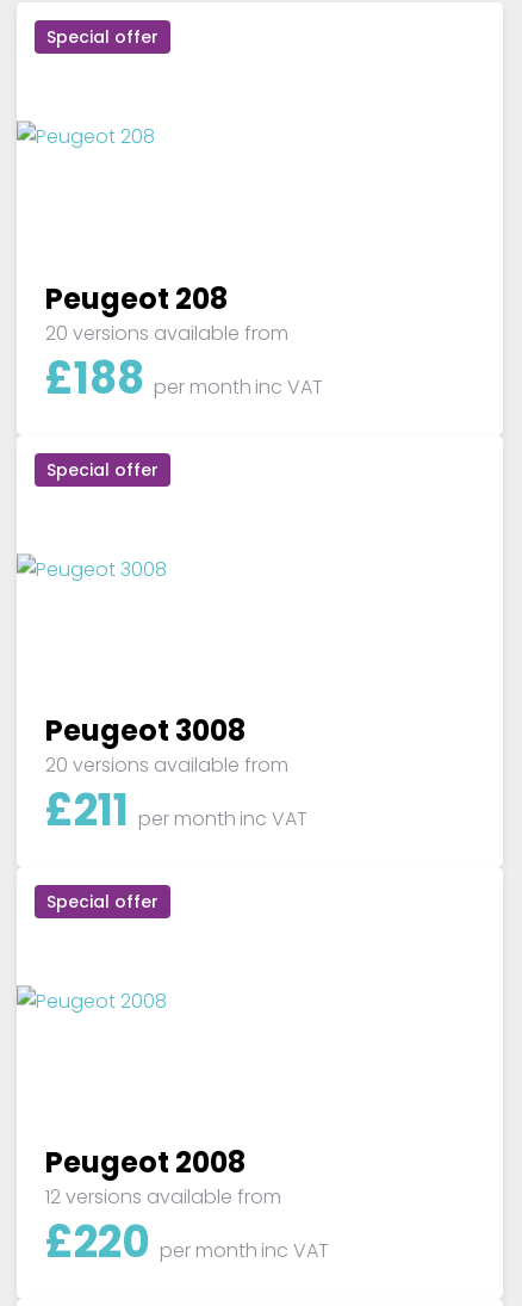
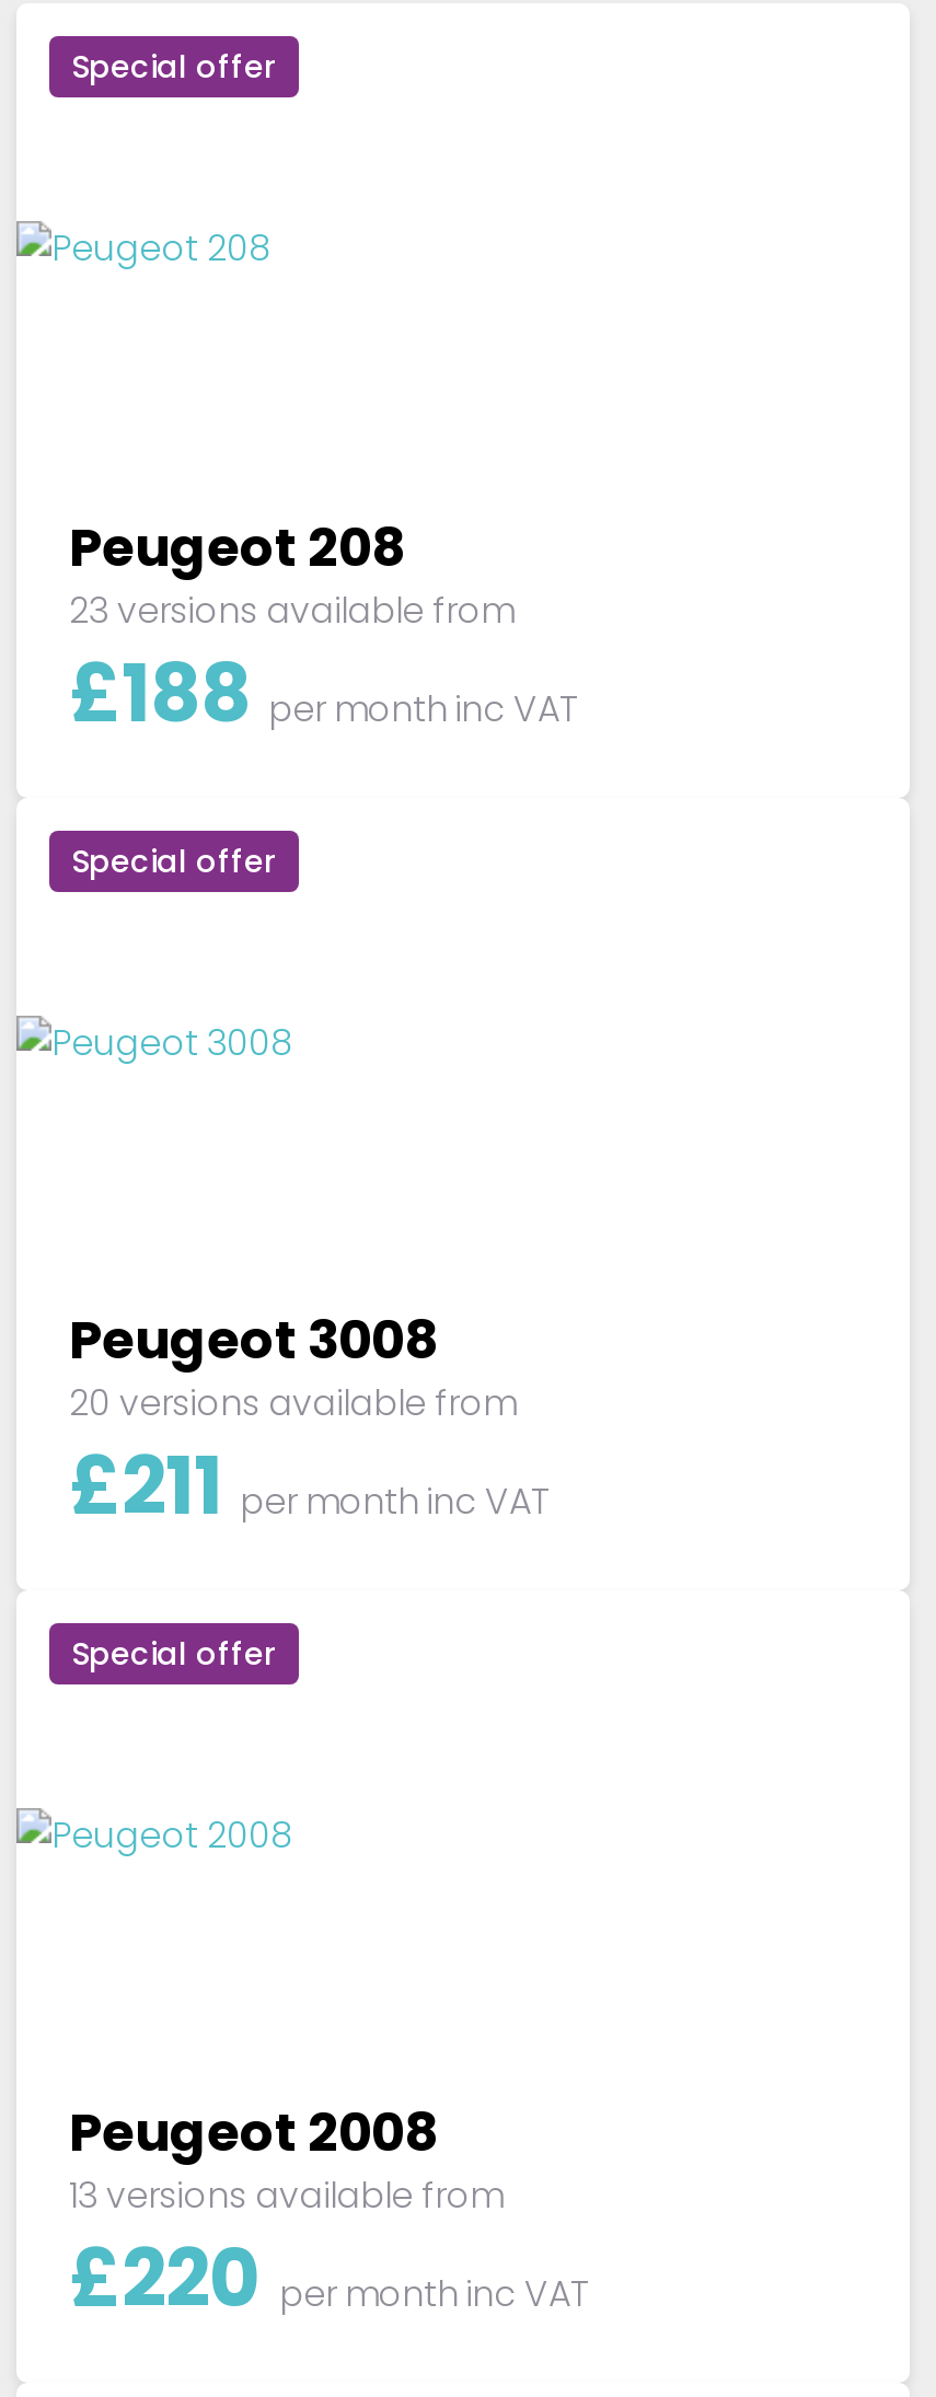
[45,319,288,346] 20 versions available from -> [69,584,513,635] 23 versions available from
[45,1184,281,1211] 12 versions available from -> [69,2171,502,2221] 13 versions available from

